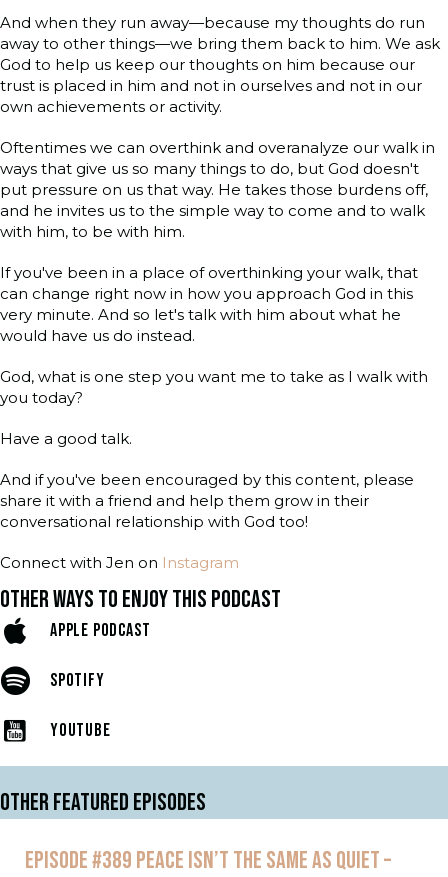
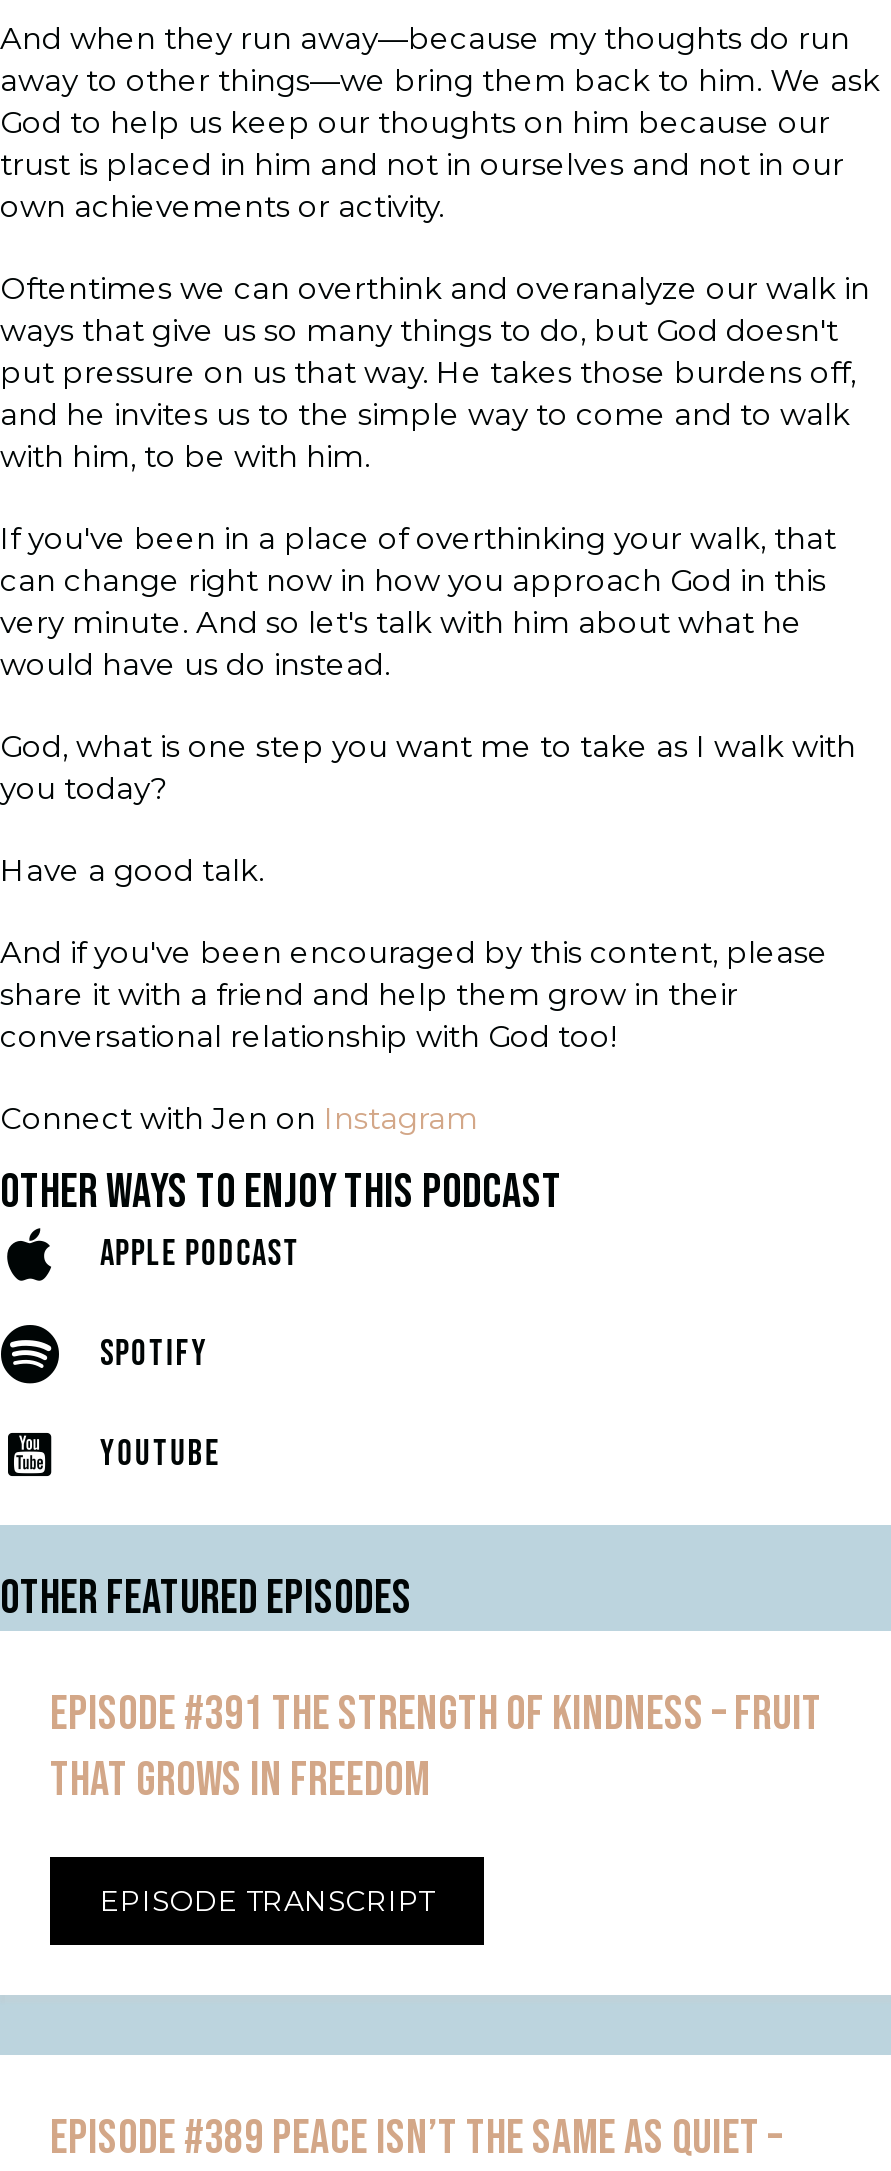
none -> [50,1685,822,1920] EPISODE #391 THE STRENGTH OF KINDNESS – FRUIT | THAT GROWS IN FREEDOM | EPISODE TRANSCRIPT

